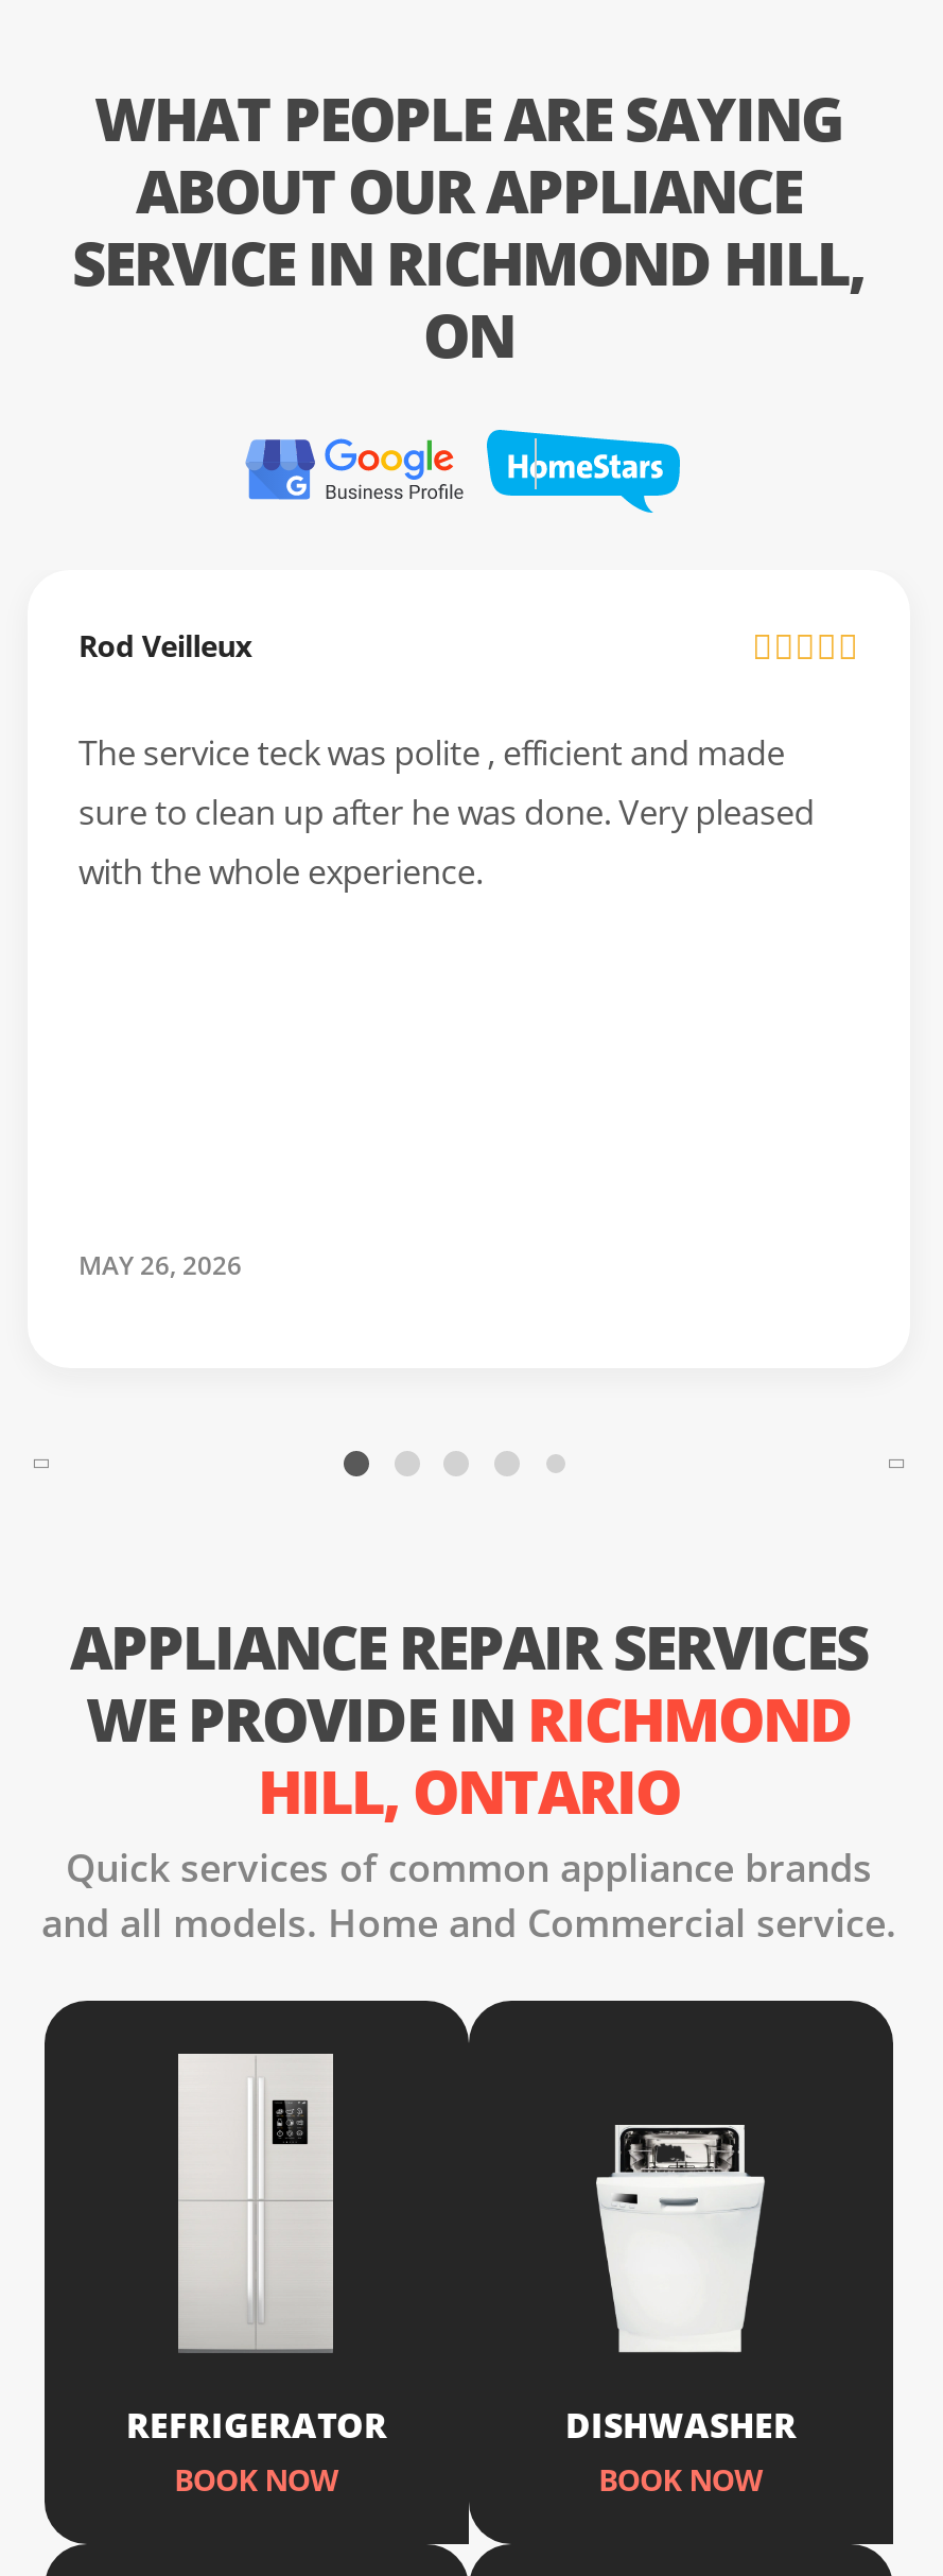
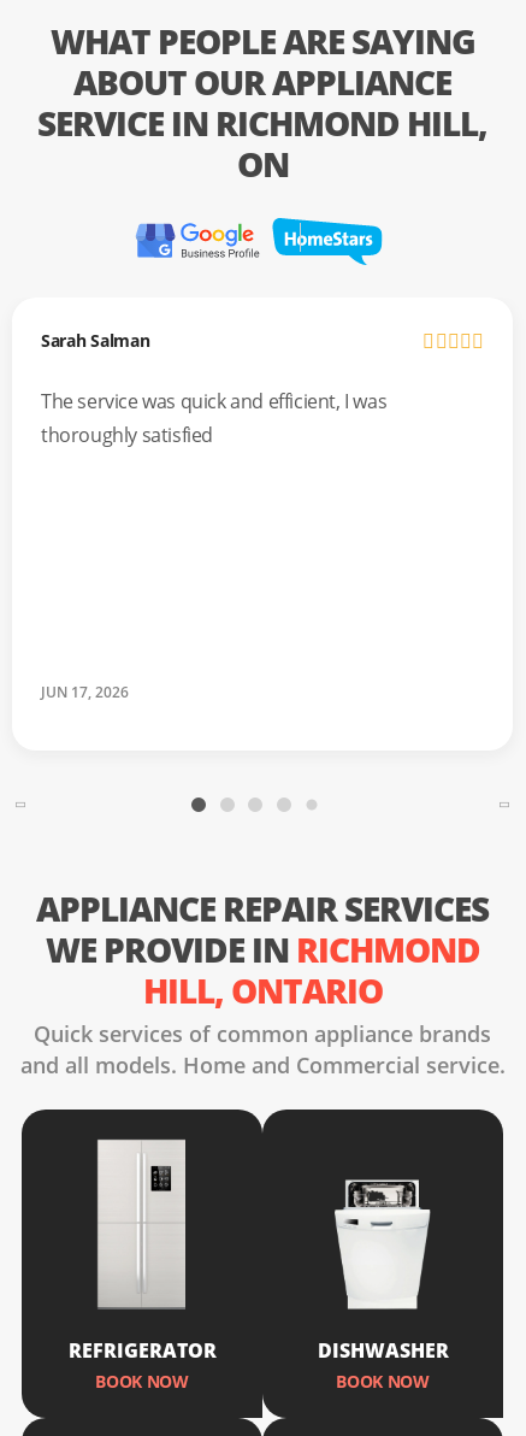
[78,626,252,666] Rod Veilleux -> [41,329,150,352] Sarah Salman
[78,729,814,894] The service teck was polite , efficient and made | sure to clean up after he was done. Very pleased | with the whole experience. -> [41,388,387,448] The service was quick and efficient, I was | thoroughly satisfied
[78,1247,242,1283] MAY 26, 2026 -> [41,682,129,702] JUN 17, 2026

